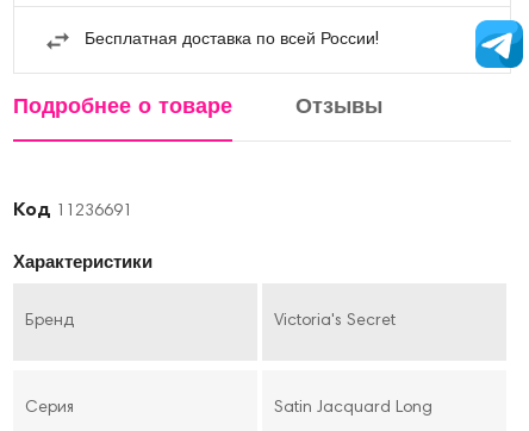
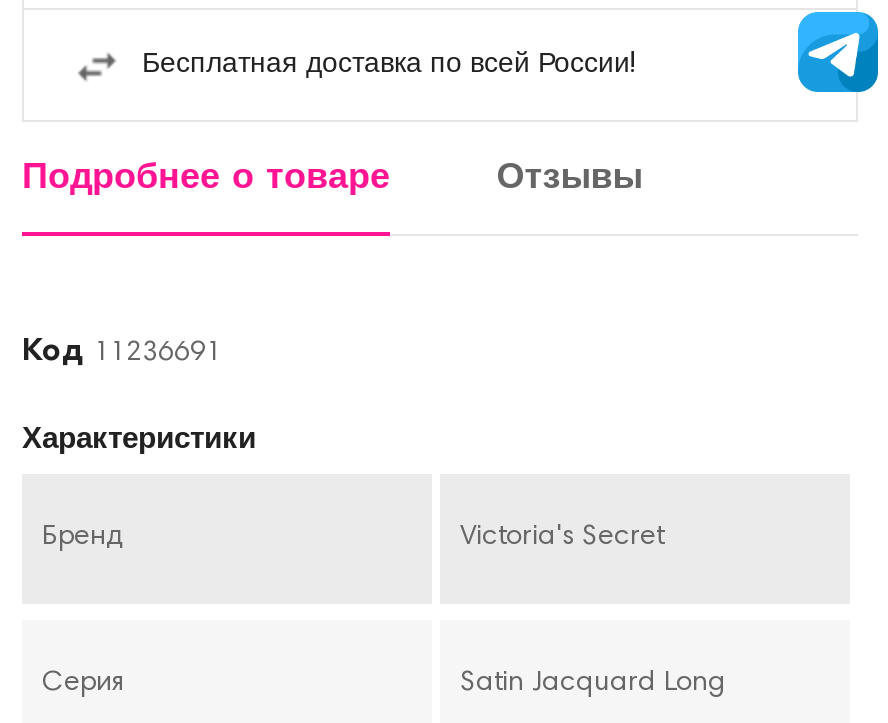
[474,8,524,69] [image] -> [796,10,880,112] [image]

